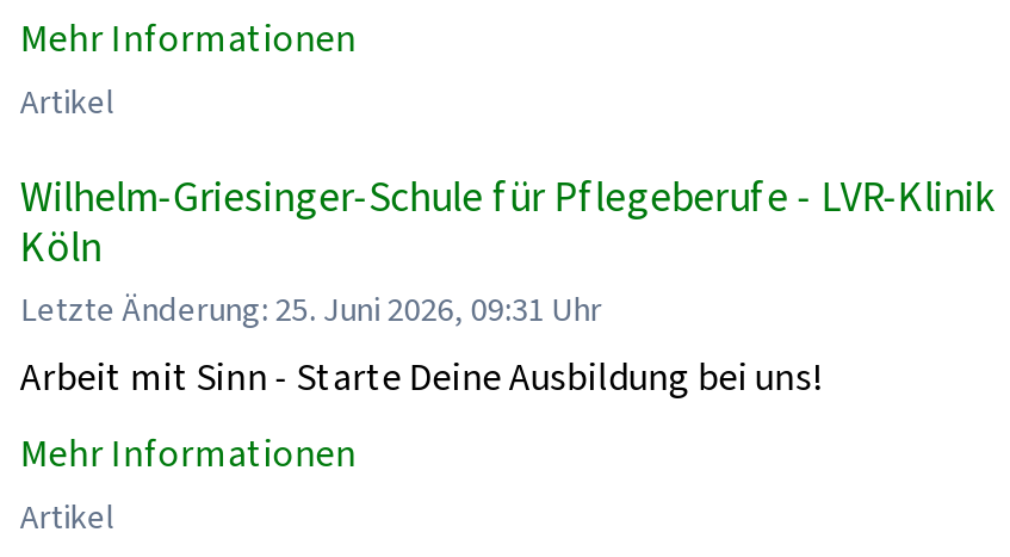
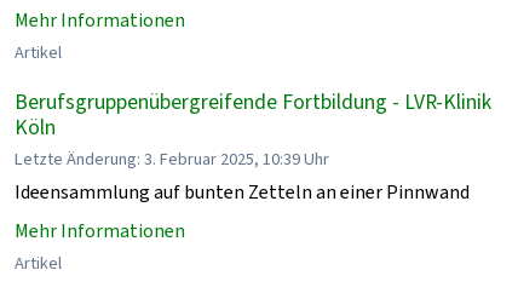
[20,169,993,226] Wilhelm-Griesinger-Schule für Pflegeberufe - LVR-Klinik -> [15,87,492,116] Berufsgruppenübergreifende Fortbildung - LVR-Klinik
[20,288,821,401] Letzte Änderung: 25. Juni 2026, 09:31 Uhr | Arbeit mit Sinn - Starte Deine Ausbildung bei uns! -> [15,147,470,205] Letzte Änderung: 3. Februar 2025, 10:39 Uhr | Ideensammlung auf bunten Zetteln an einer Pinnwand

